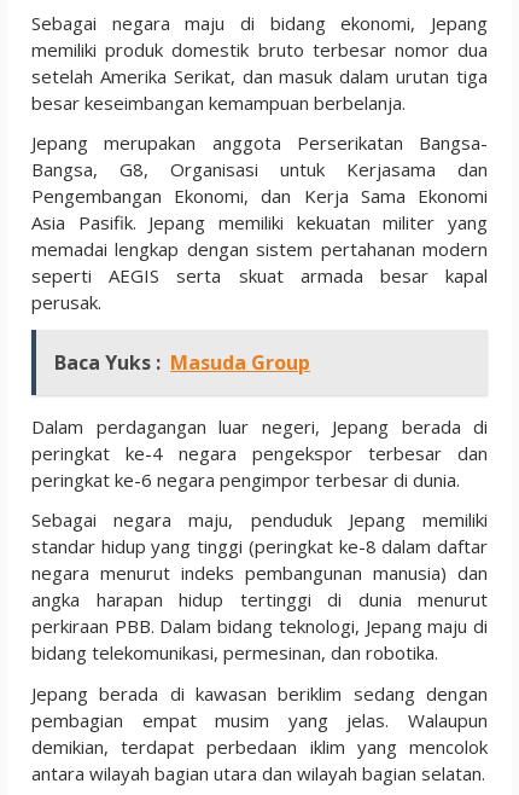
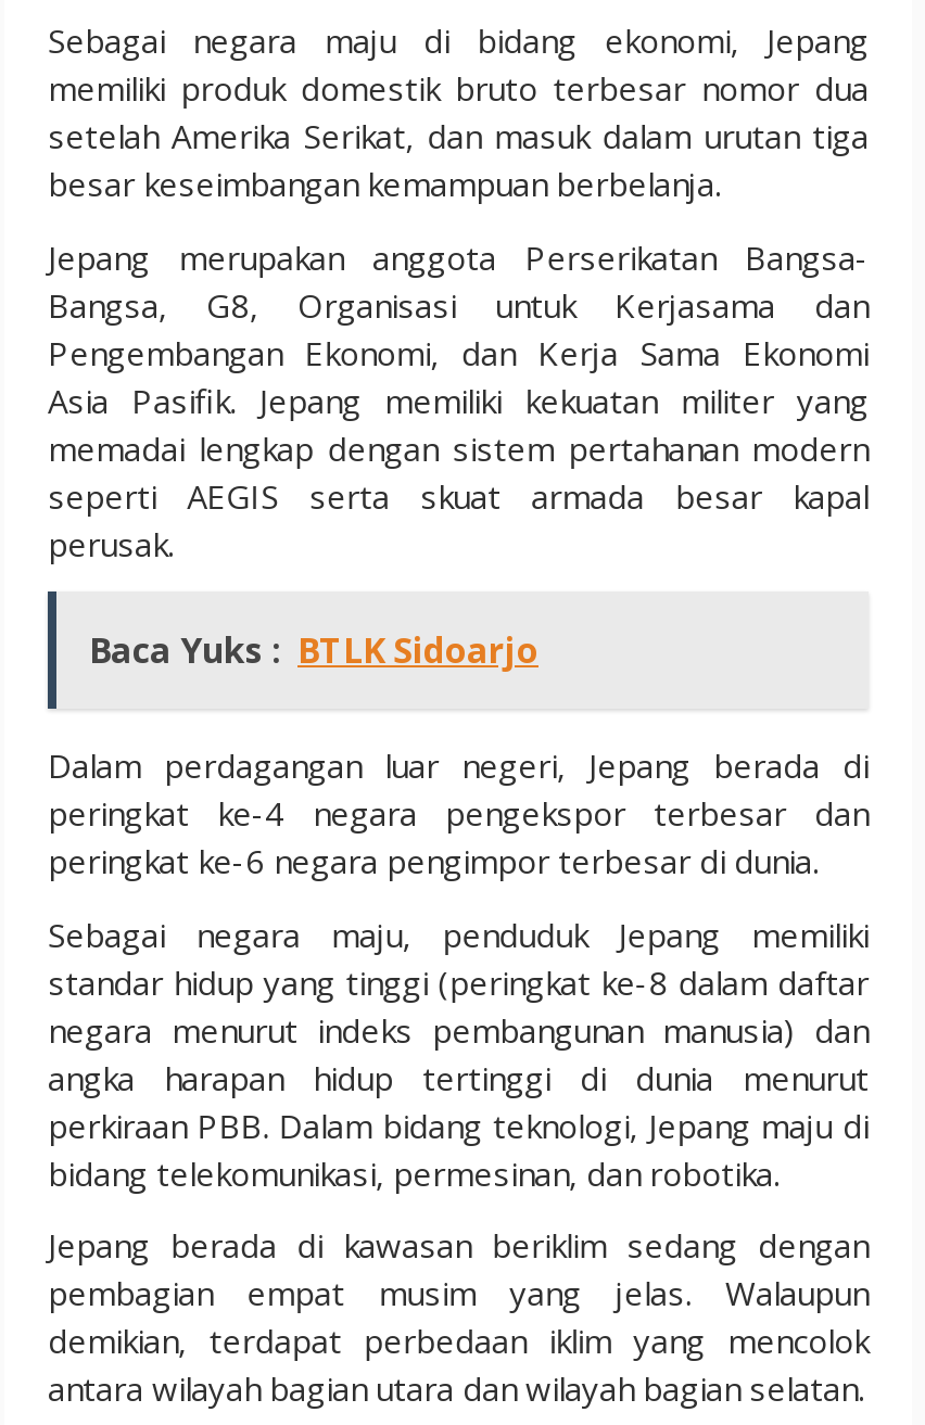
[54,349,310,375] Baca Yuks : Masuda Group -> [89,627,538,674] Baca Yuks : BTLK Sidoarjo

